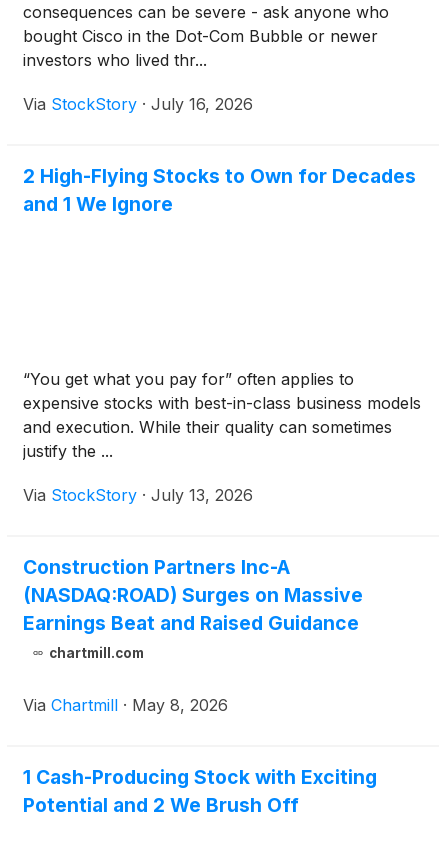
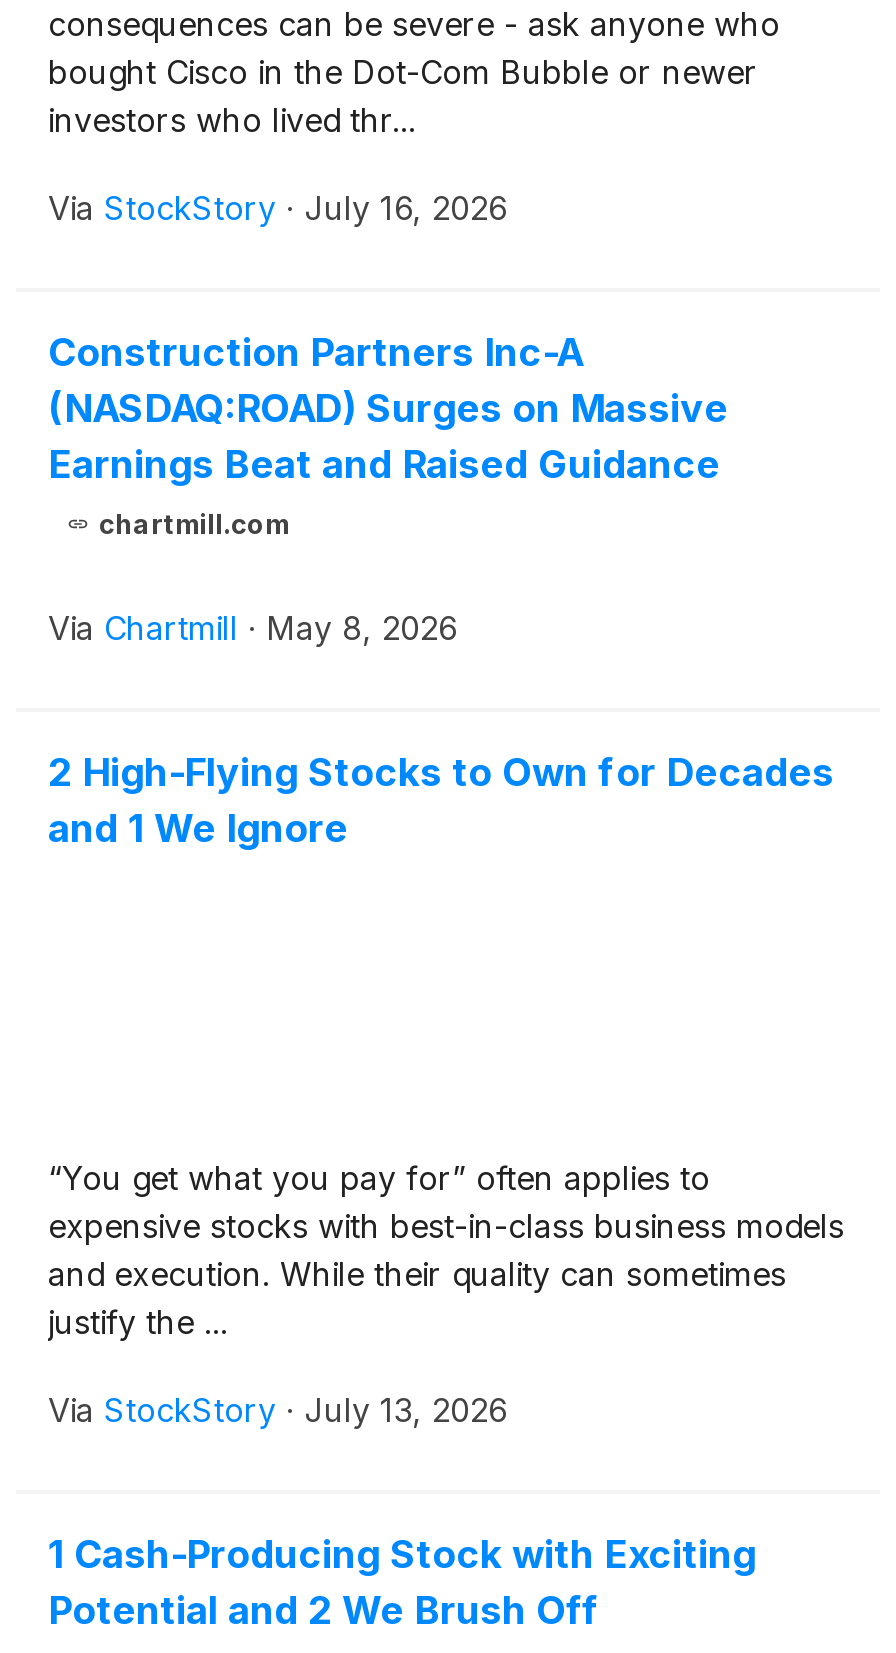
moved [23,164,421,505] -> [48,749,844,1431]: 2 High-Flying Stocks to Own for Decades | and 1 We Ignore | “You get what you pay for” often applies to | expensive stocks with best-in-class business models | and execution. While their quality can sometimes | justify the ... | Via StockStory · July 13, 2026
moved [23,555,363,715] -> [48,329,728,649]: Construction Partners Inc-A | (NASDAQ:ROAD) Surges on Massive | Earnings Beat and Raised Guidance | chartmill.com | Via Chartmill · May 8, 2026

